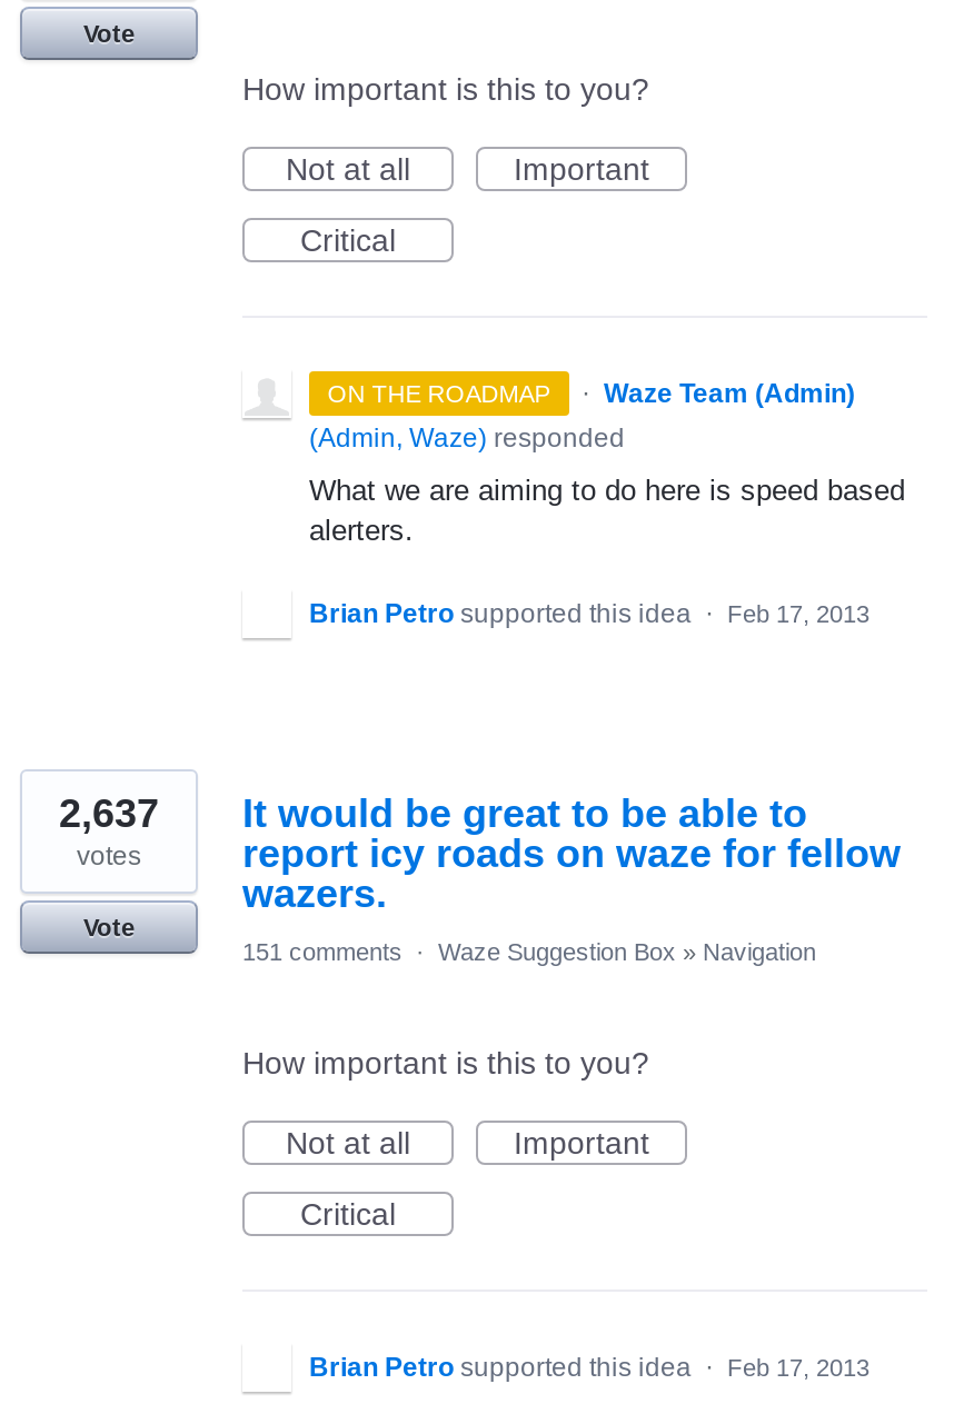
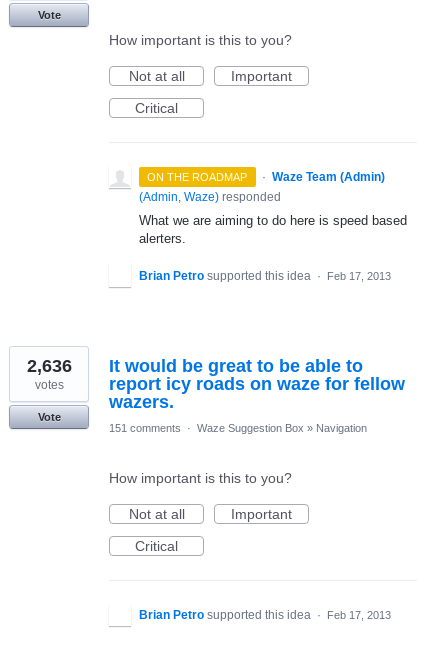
[59,792,807,836] 2,637 It would be great to be able to -> [26,356,363,376] 2,636 It would be great to be able to

